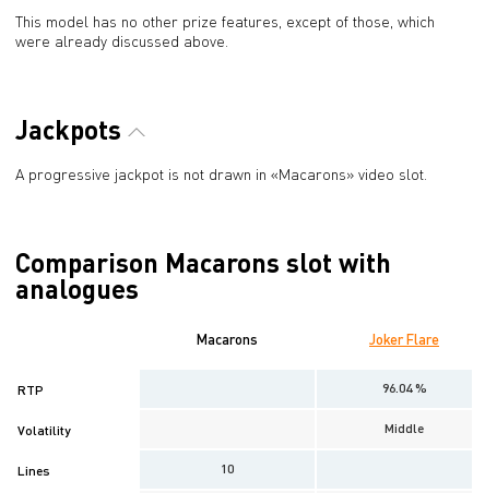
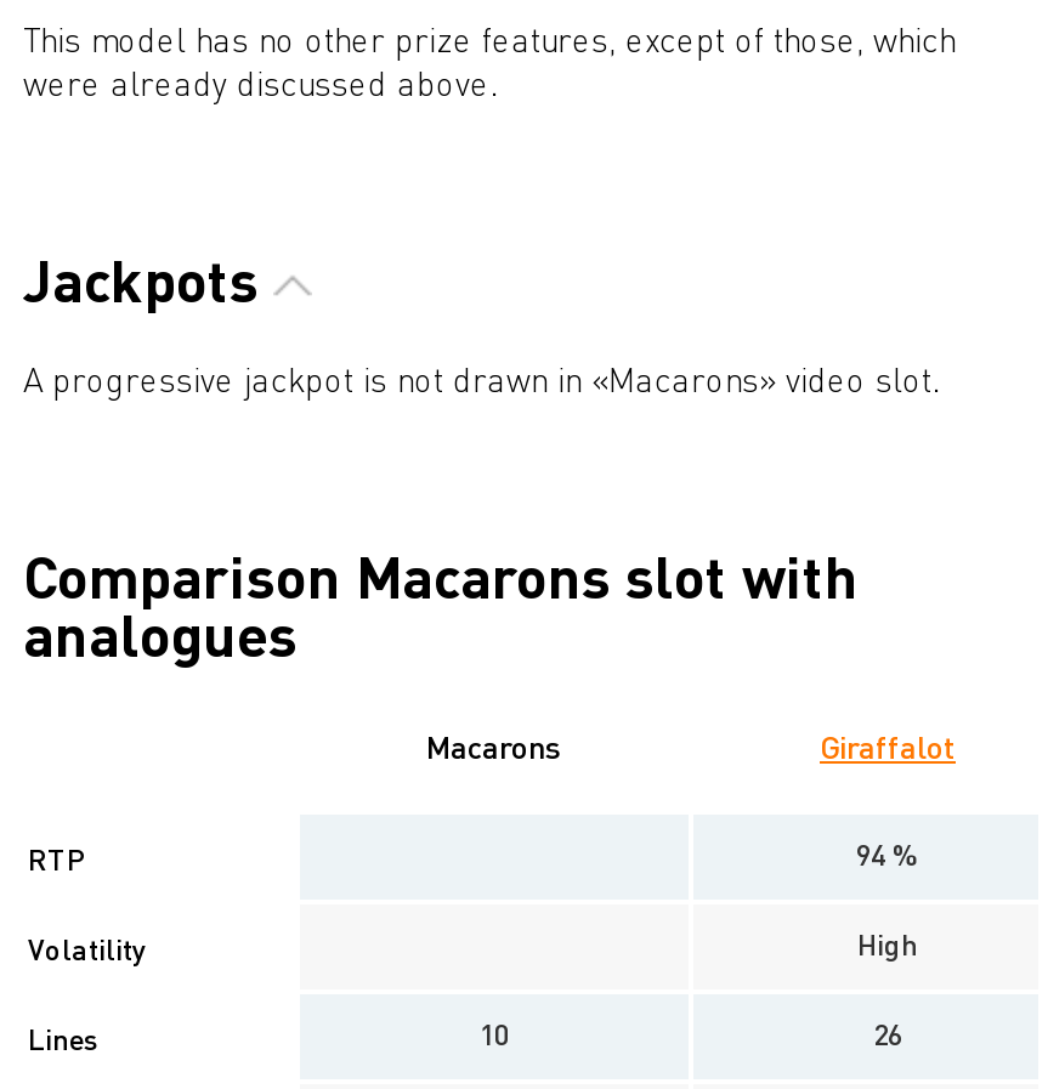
[369,330,439,347] Joker Flare -> [820,726,956,765] Giraffalot
[382,379,427,395] 96.04 % -> [856,835,919,872] 94 %
[385,419,424,436] Middle -> [857,925,918,962] High
none -> [873,1015,902,1051] 26

